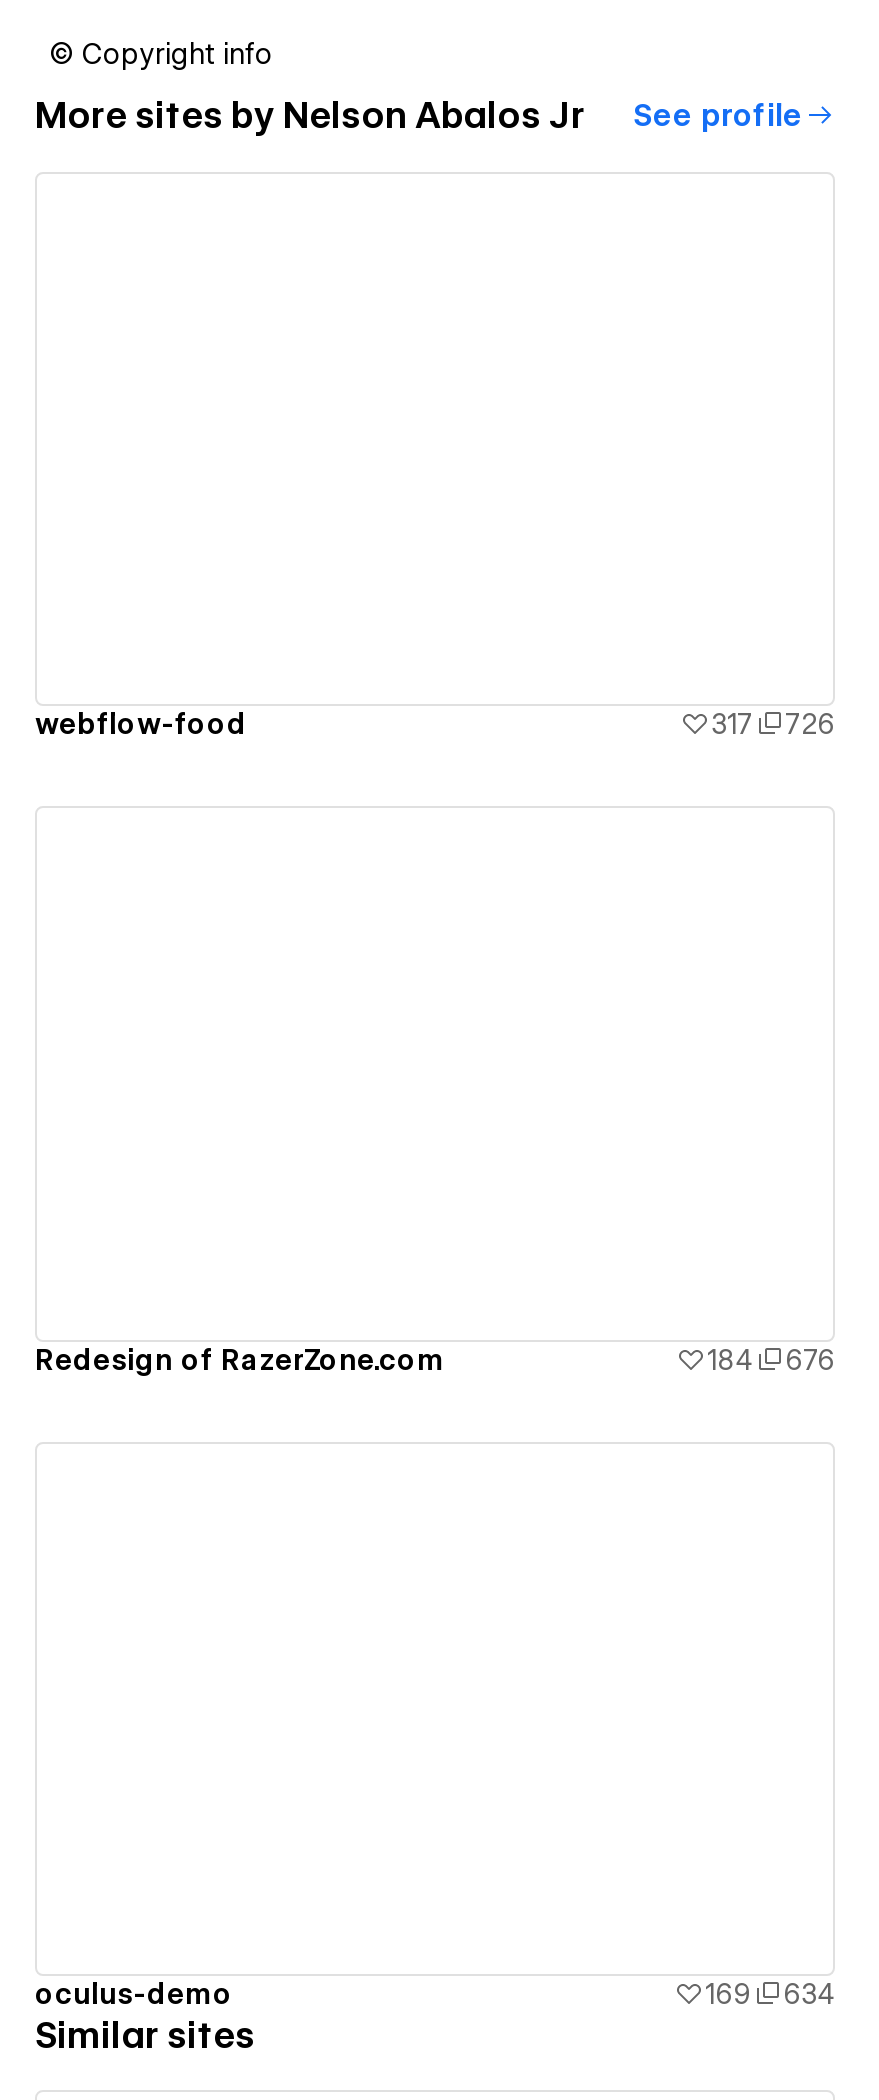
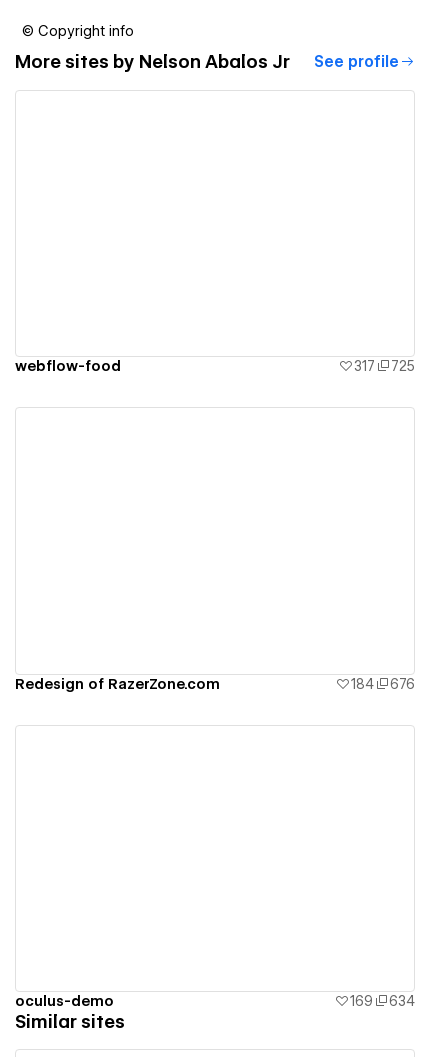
[711,709,835,741] 317 726 -> [354,358,415,374] 317 725

